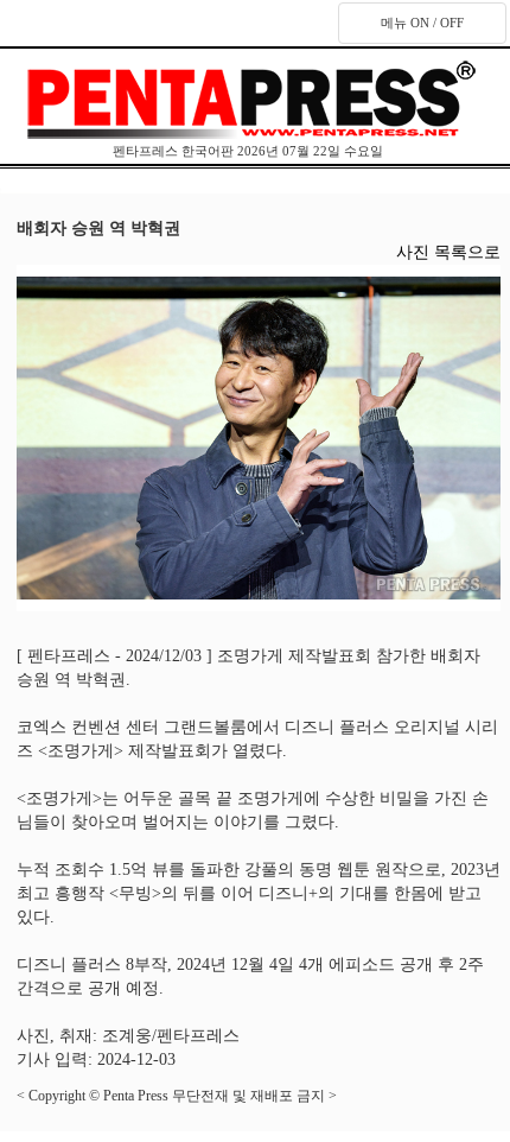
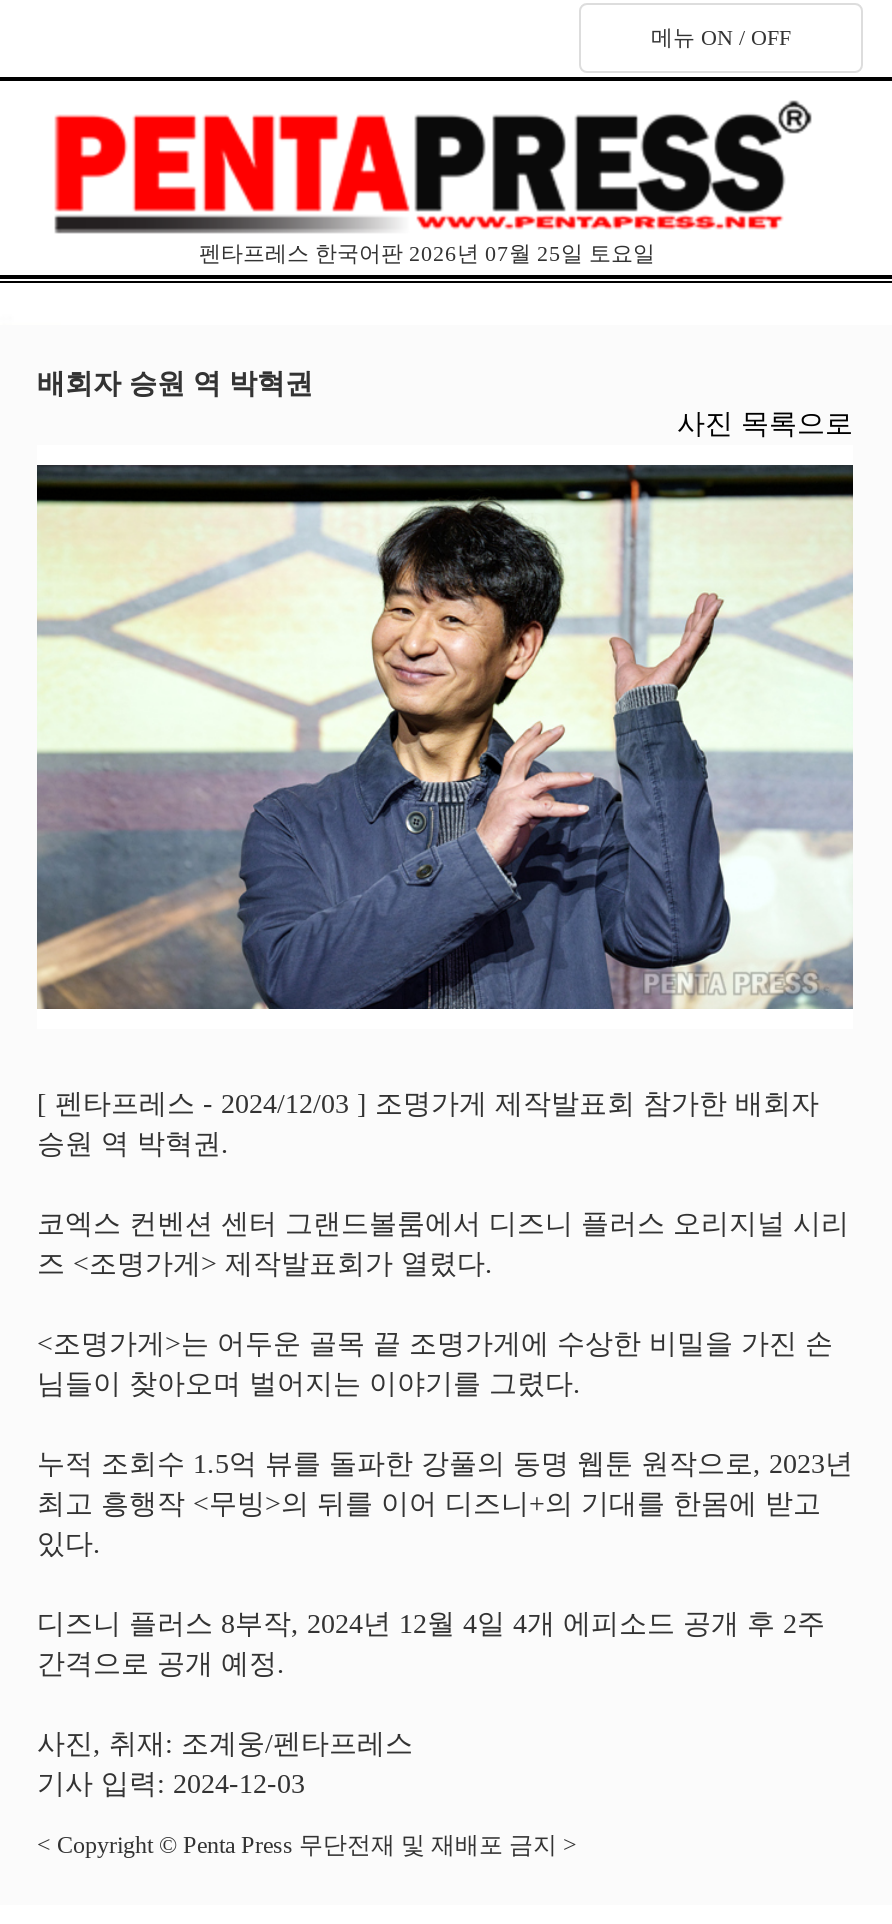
[113,144,404,158] 펜타프레스 한국어판 2026년 07월 22일 수요일 -> [199,241,691,265] 펜타프레스 한국어판 2026년 07월 25일 토요일

